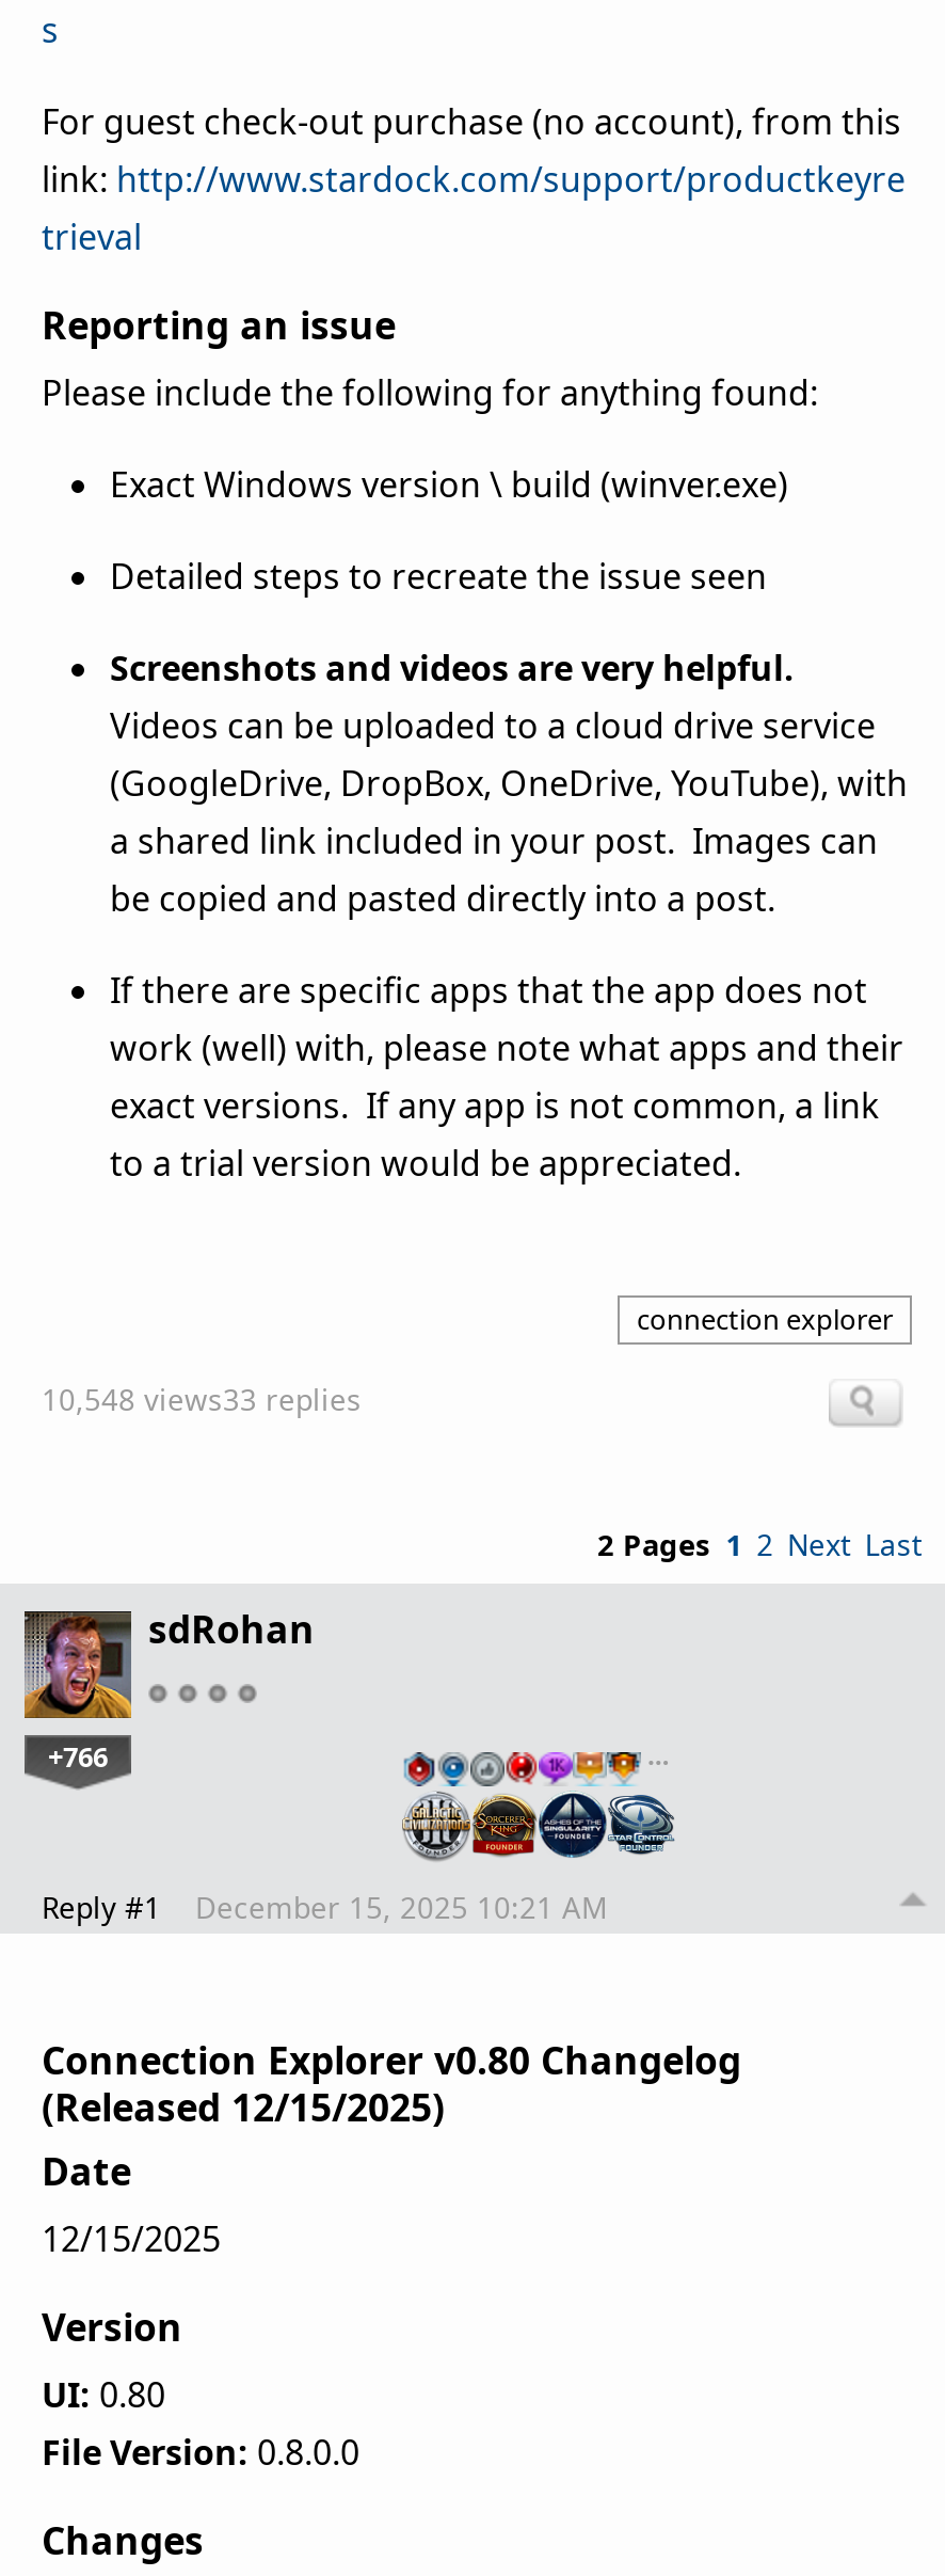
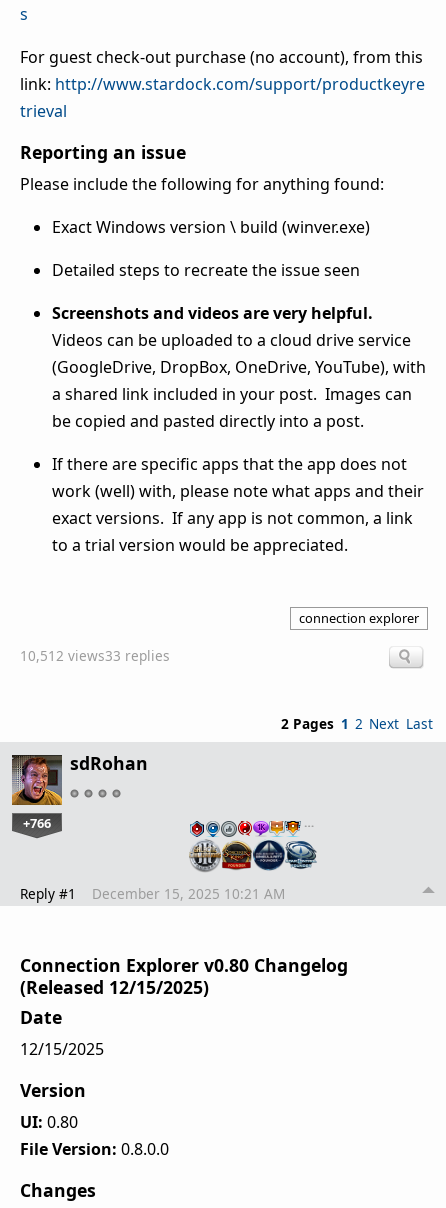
[42,1378,362,1419] 10,548 views33 replies -> [20,646,170,665] 10,512 views33 replies

